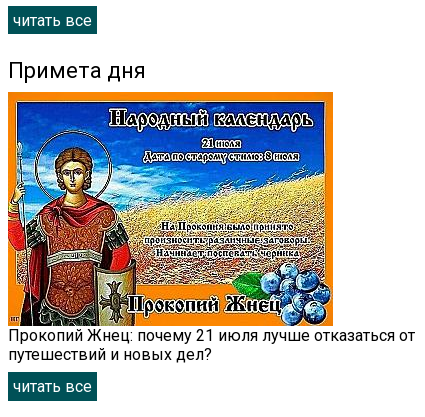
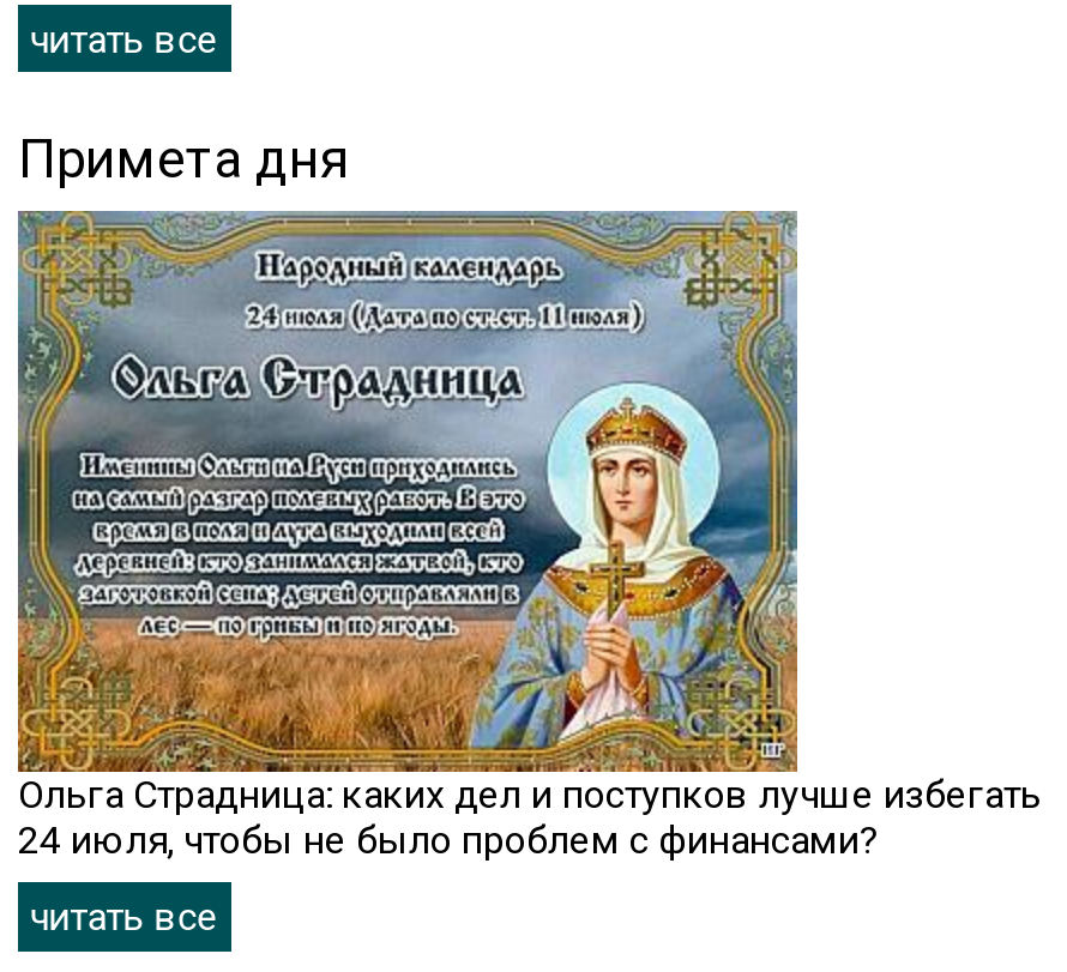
[7,91,415,364] [image] | Прокопий Жнец: почему 21 июля лучше отказаться от | путешествий и новых дел? -> [16,209,1042,863] [image] | Ольга Страдница: каких дел и поступков лучше избегать | 24 июля, чтобы не было проблем с финансами?

